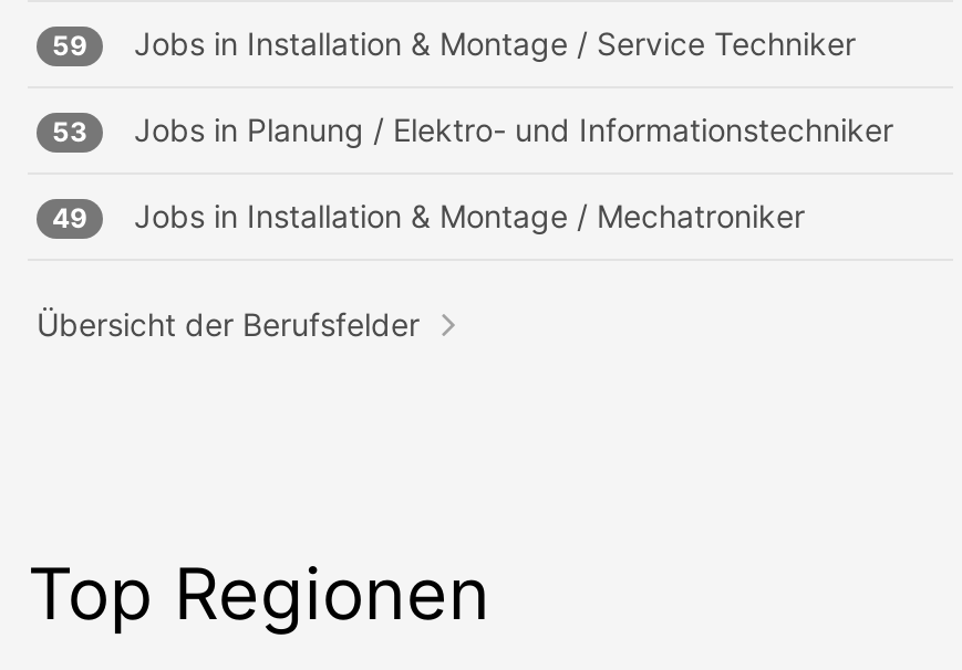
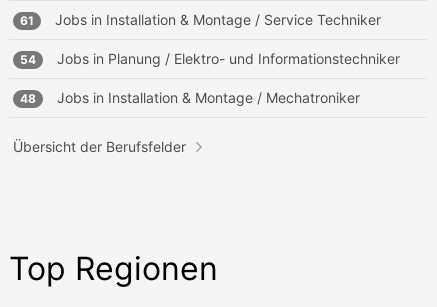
[52,24,856,62] 59 Jobs in Installation & Montage / Service Techniker -> [20,11,381,28] 61 Jobs in Installation & Montage / Service Techniker
[52,111,893,149] 53 Jobs in Planung / Elektro- und Informationstechniker -> [20,50,400,67] 54 Jobs in Planung / Elektro- und Informationstechniker
[52,197,805,235] 49 Jobs in Installation & Montage / Mechatroniker -> [20,89,360,106] 48 Jobs in Installation & Montage / Mechatroniker

